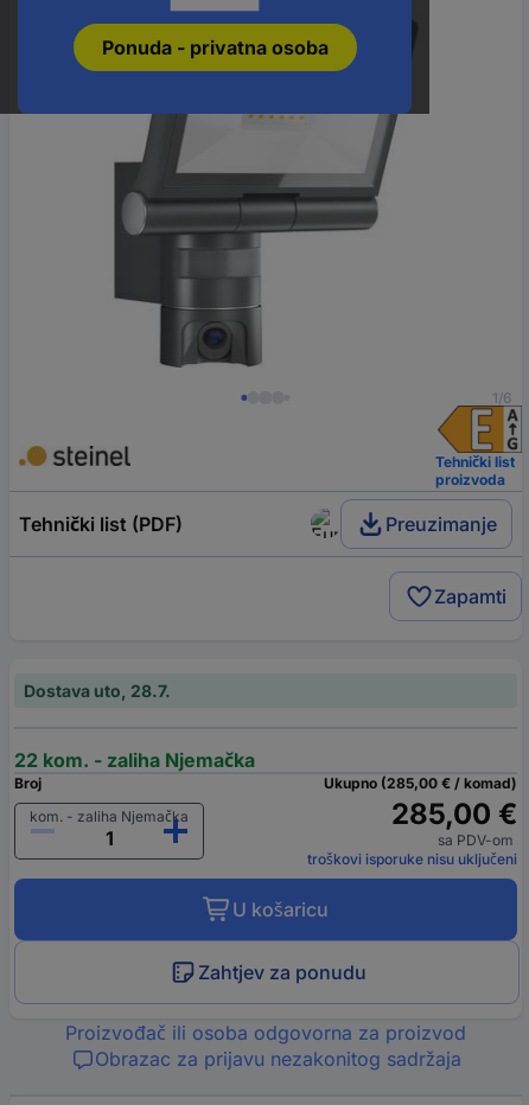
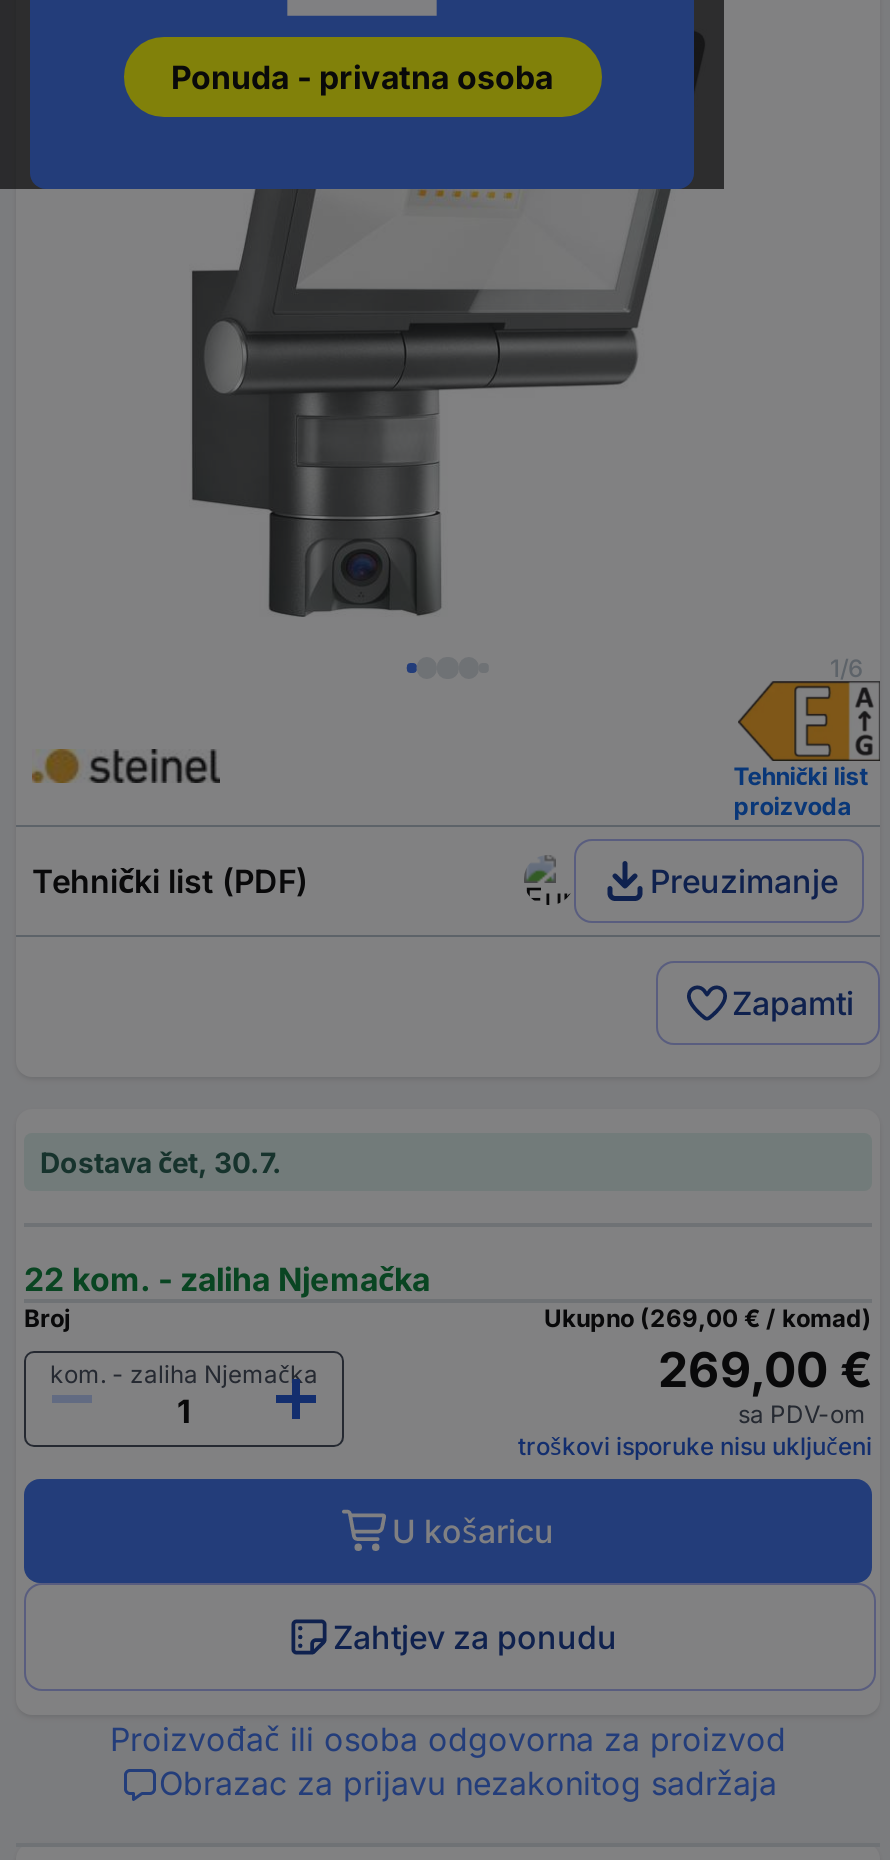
[24,680,171,700] Dostava uto, 28.7. -> [40,1144,282,1178] Dostava čet, 30.7.
[324,774,517,792] Ukupno (285,00 € / komad) -> [544,1302,872,1332] Ukupno (269,00 € / komad)
[391,796,517,831] 285,00 € -> [658,1340,872,1398] 269,00 €

